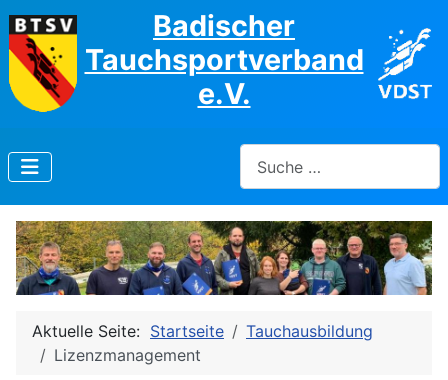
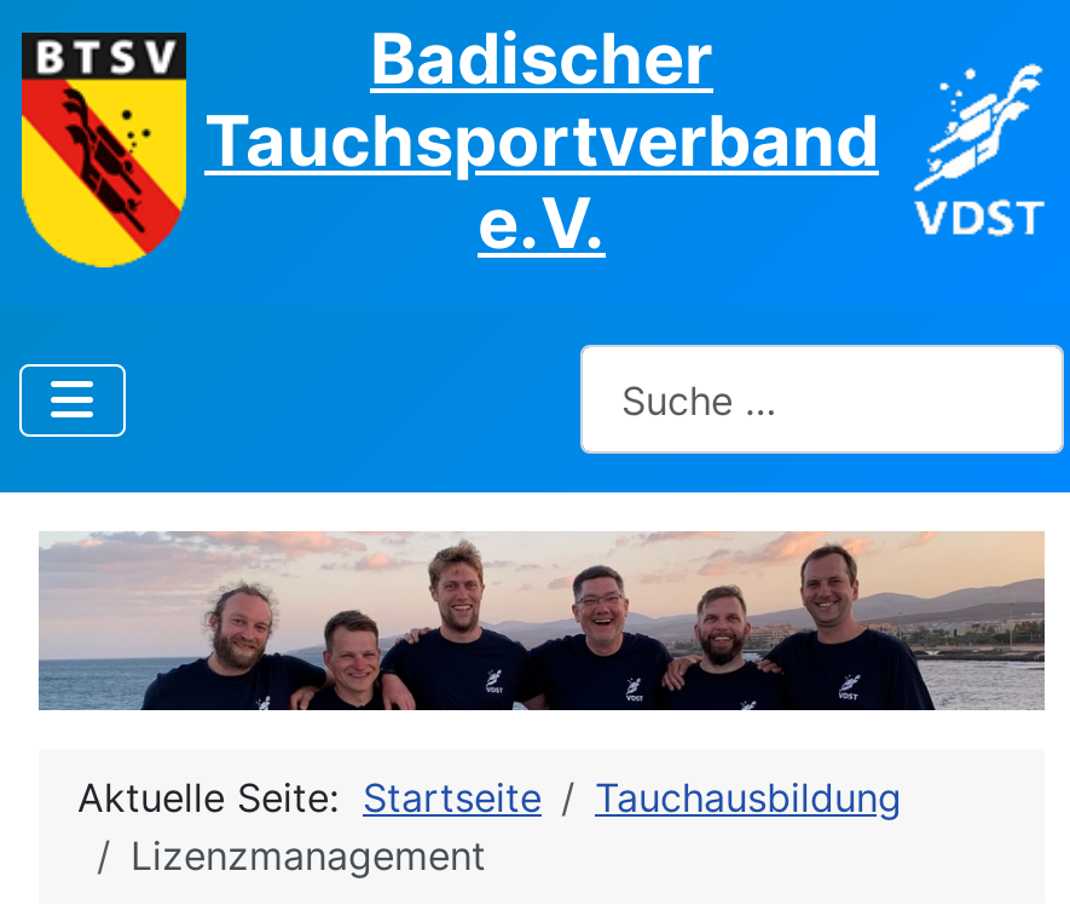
[15,220,433,296] [image] -> [39,531,1047,713] [image]

